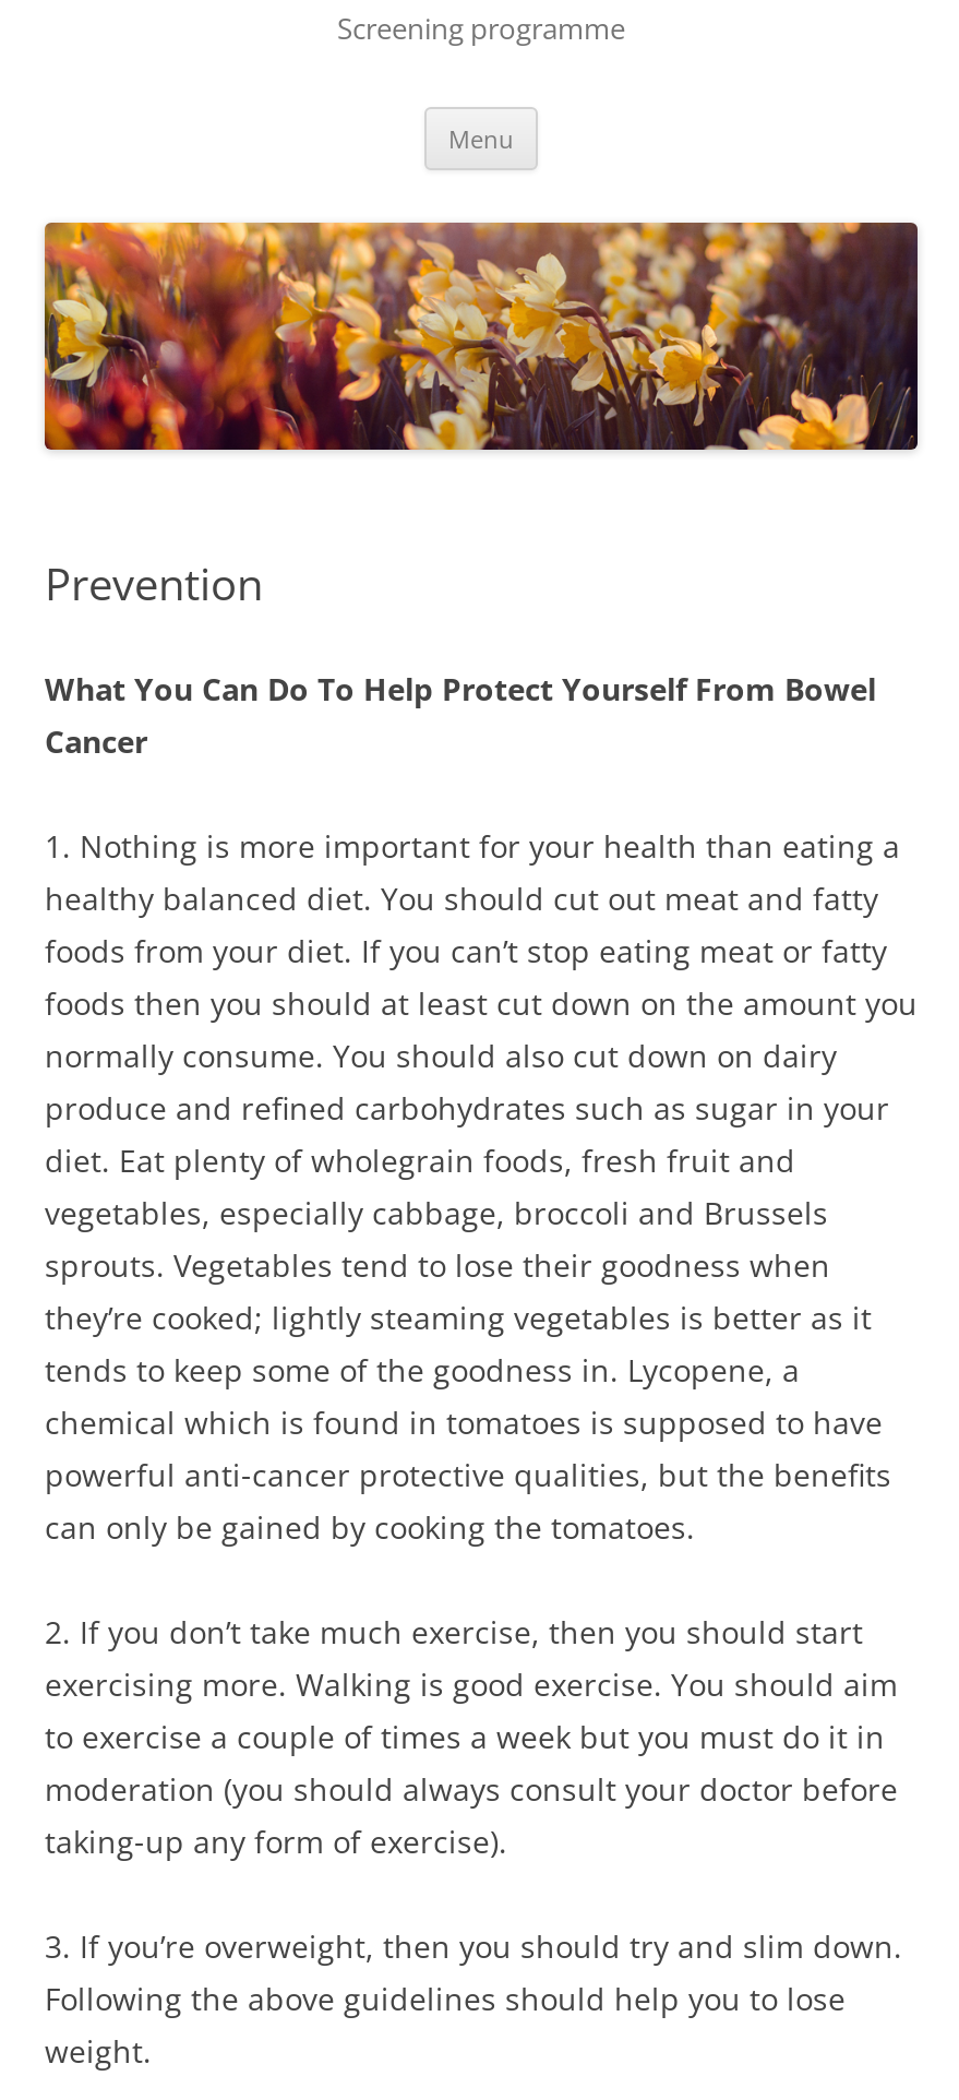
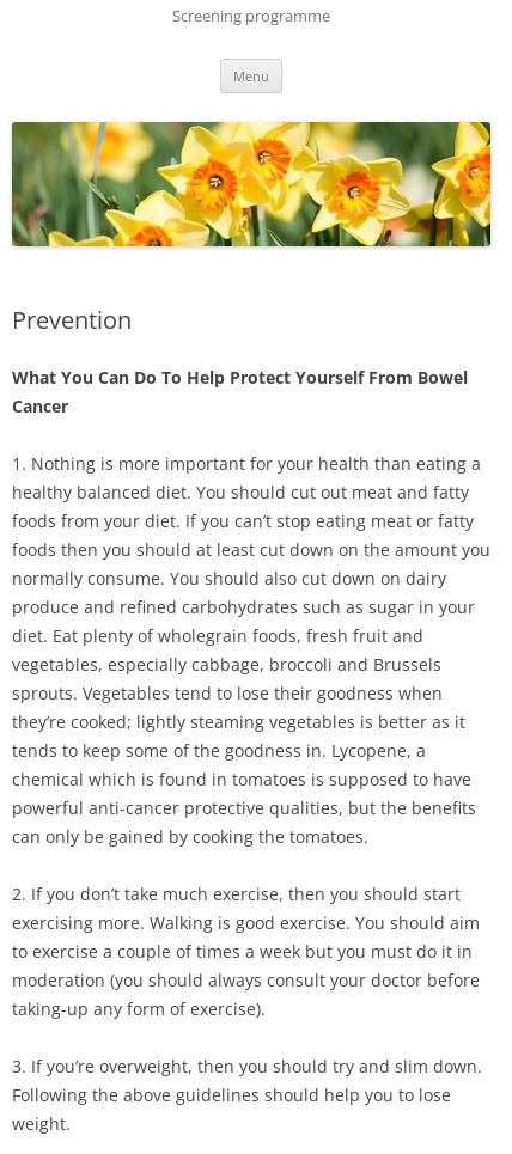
[43,220,920,452] [image] -> [11,121,492,248] [image]

